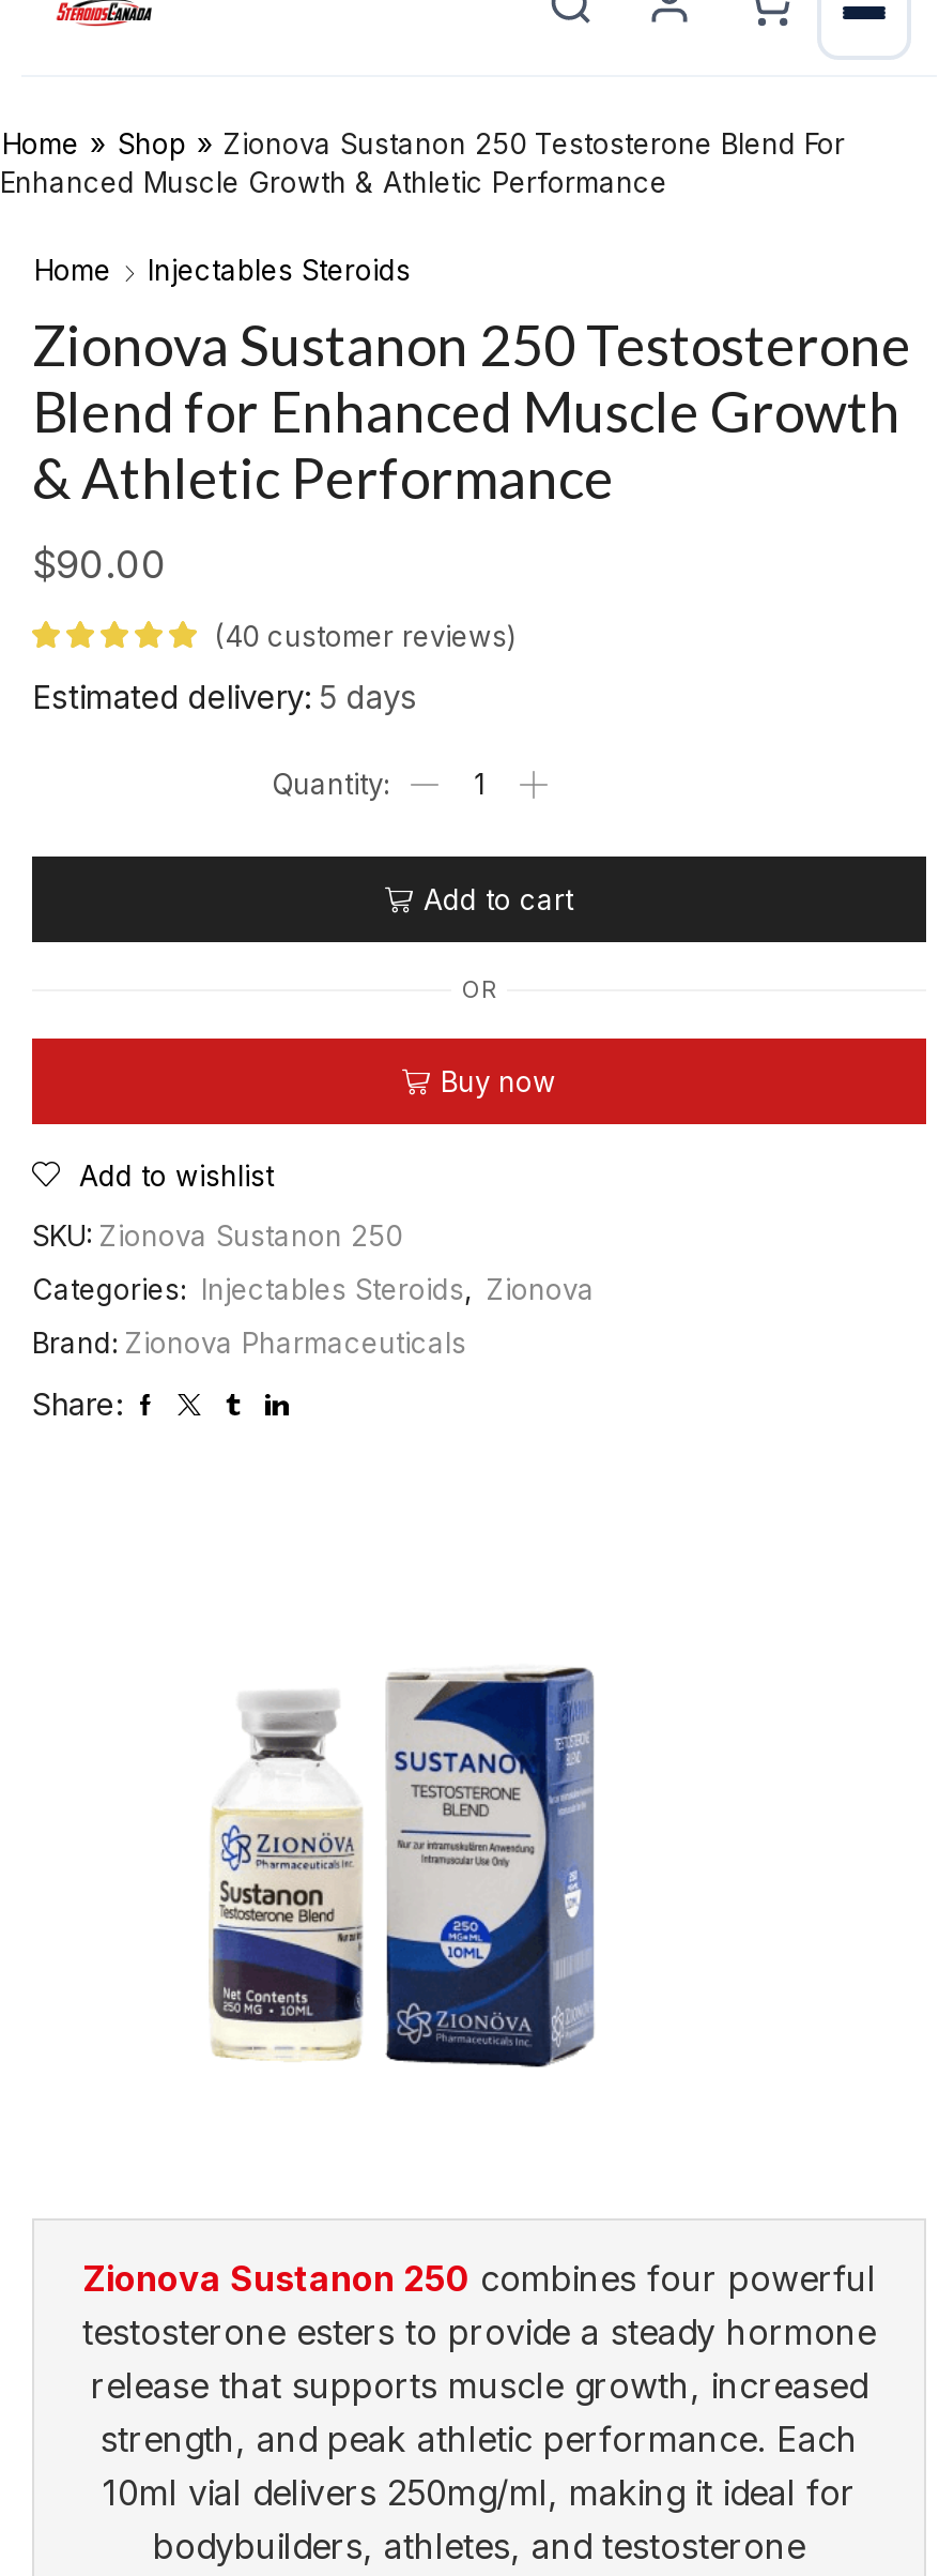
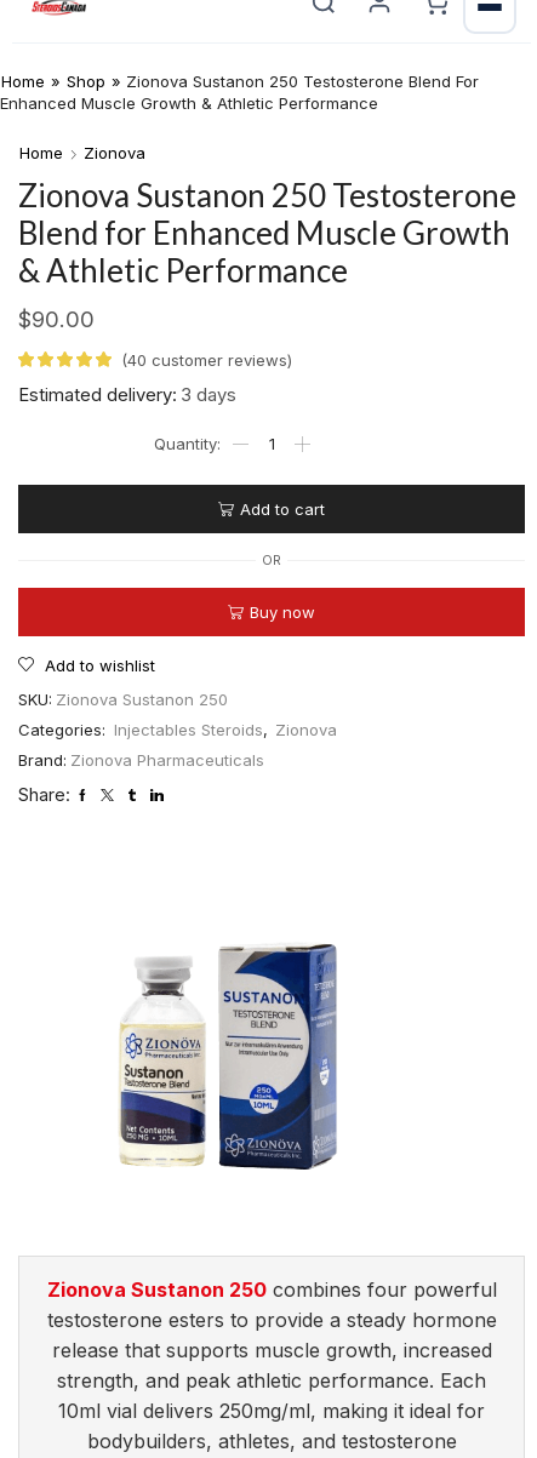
[148,253,411,287] Injectables Steroids -> [84,143,145,162] Zionova
[32,679,417,717] Estimated delivery: 5 days -> [18,384,236,406] Estimated delivery: 3 days

